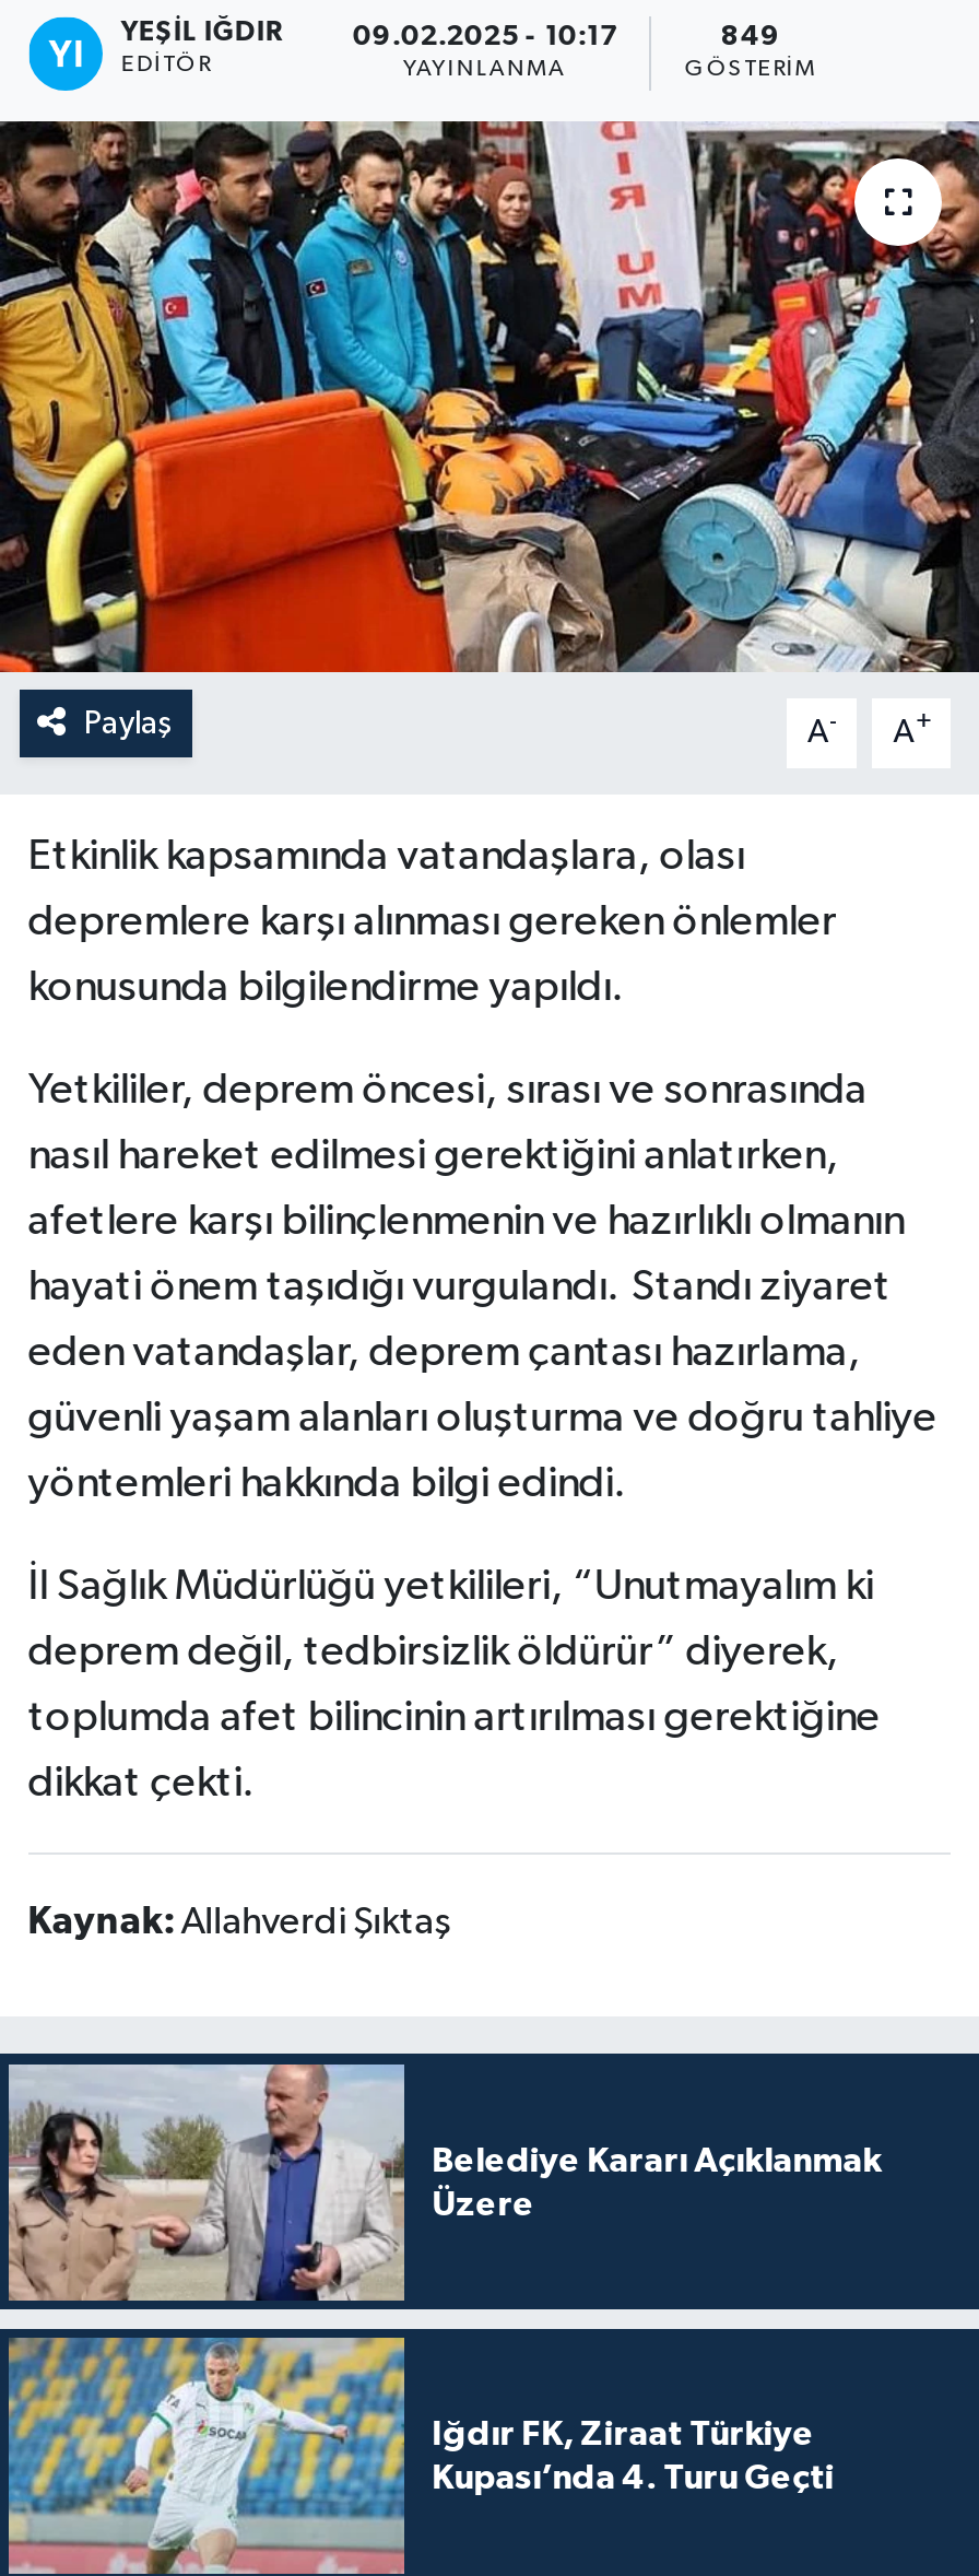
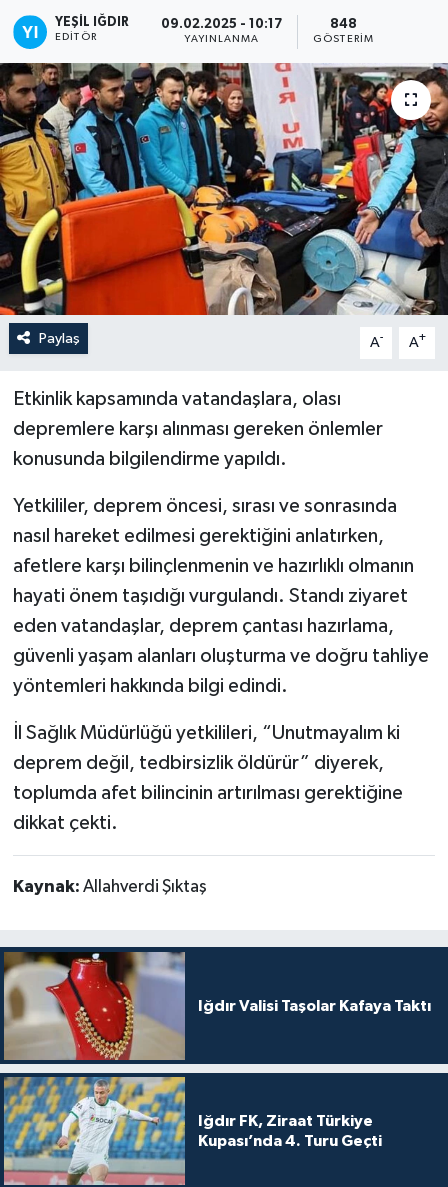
[721,23,780,51] 849 -> [330,18,357,31] 848
[7,2062,882,2303] [image] | Belediye Kararı Açıklanmak | Üzere -> [4,952,431,1061] [image] | Iğdır Valisi Taşolar Kafaya Taktı

